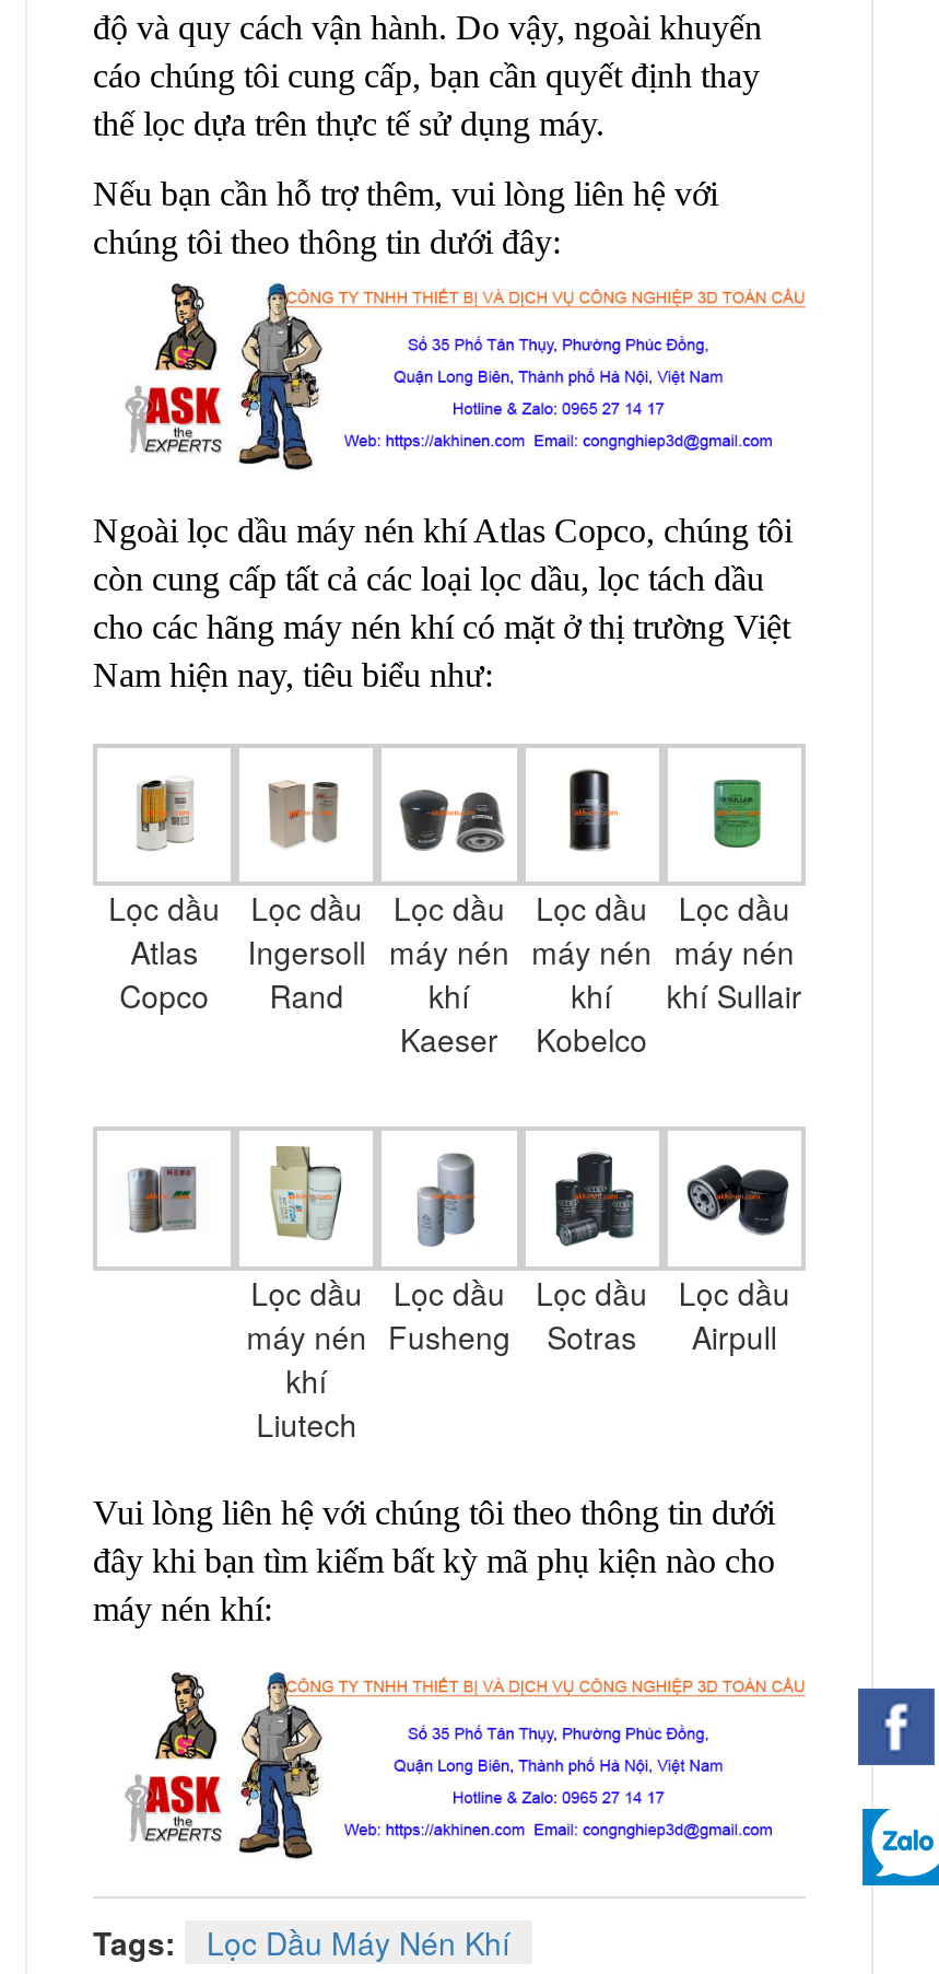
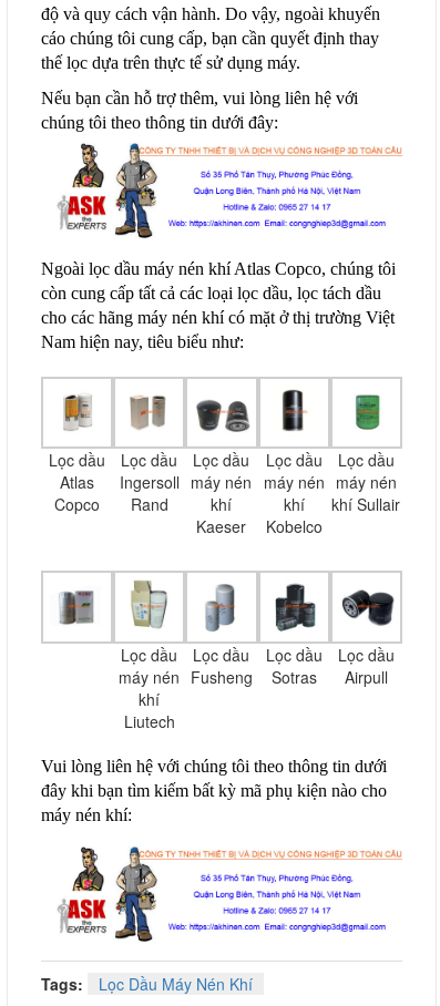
[856,1686,932,1767] [image] -> none
[860,1807,932,1888] [image] -> none

